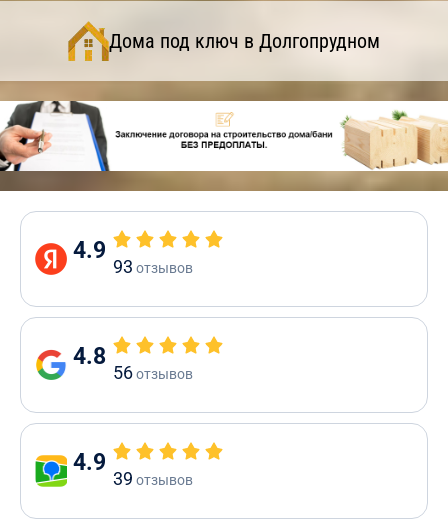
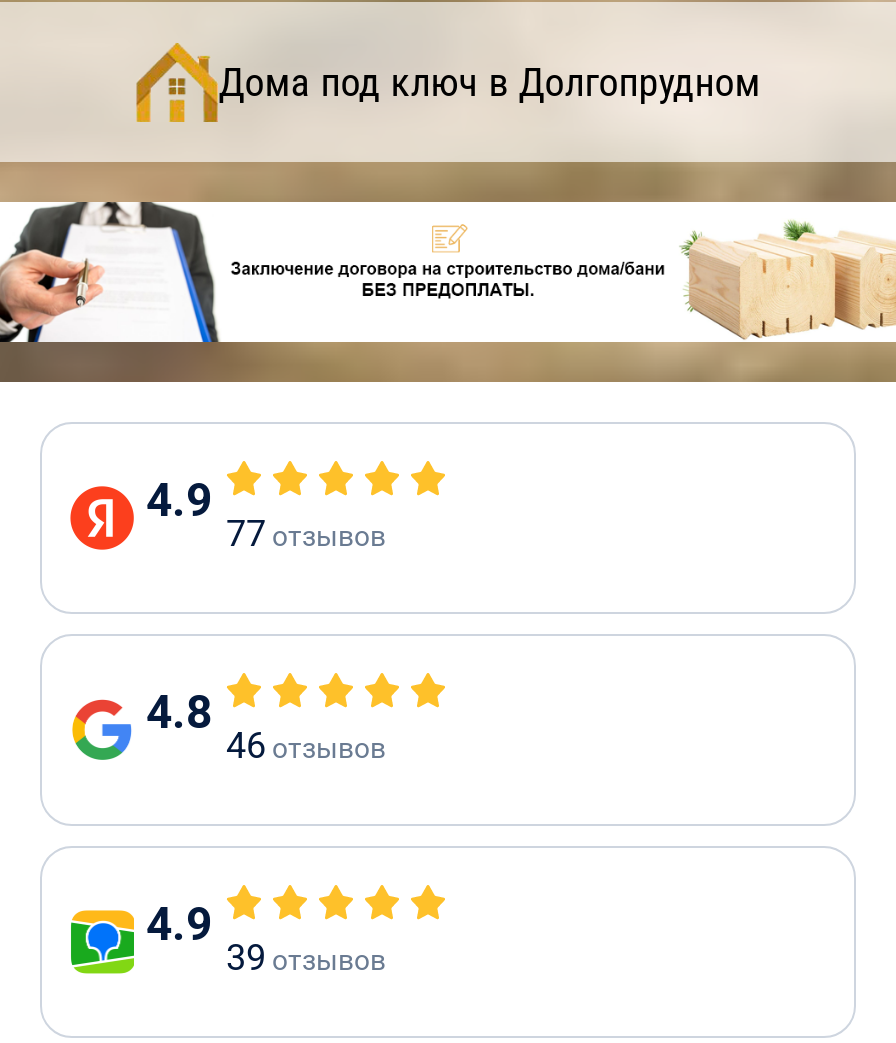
[113,256,193,277] 93 отзывов -> [226,512,386,554] 77 отзывов
[113,362,193,383] 56 отзывов -> [226,724,386,766] 46 отзывов

